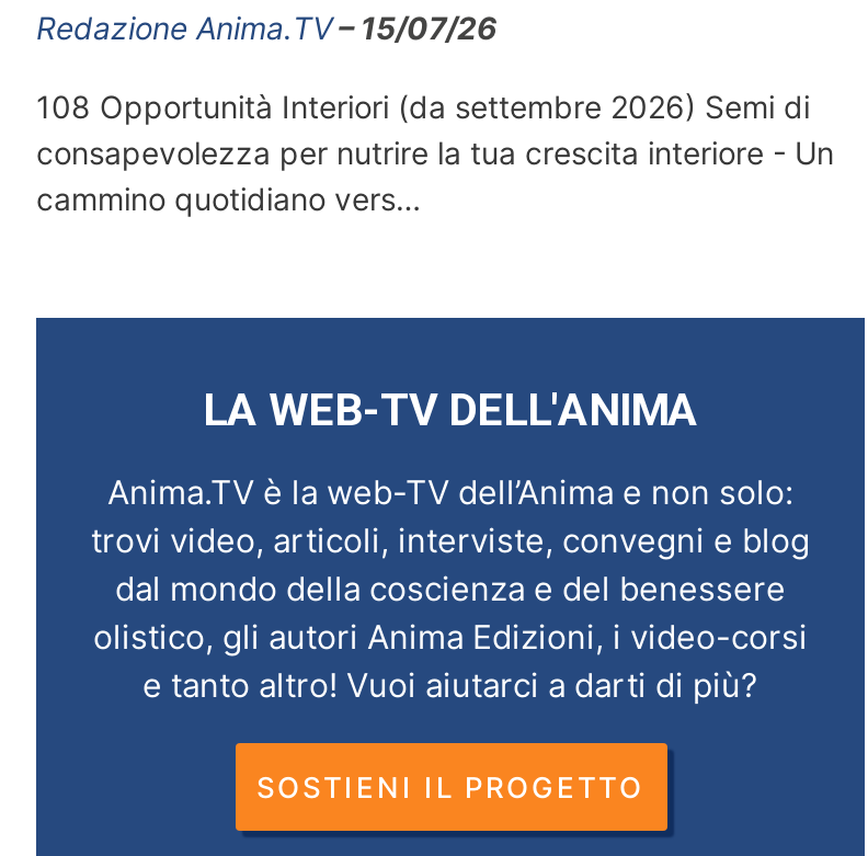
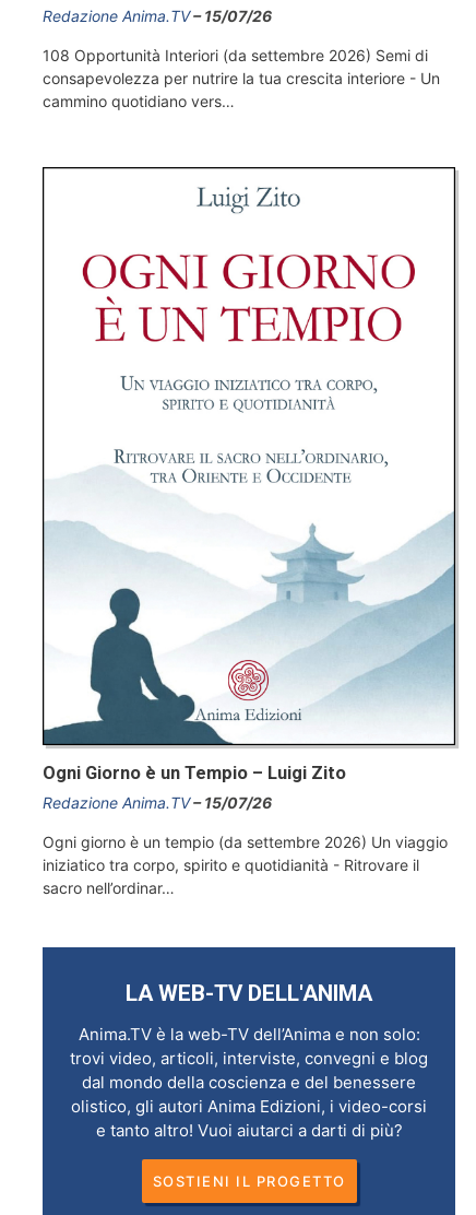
none -> [41,166,459,897] [image] | Ogni Giorno è un Tempio – Luigi Zito | Redazione Anima.TV | 15/07/26 | Ogni giorno è un tempio (da settembre 2026) Un viaggio | iniziatico tra corpo, spirito e quotidianità - Ritrovare il | sacro nell’ordinar…

